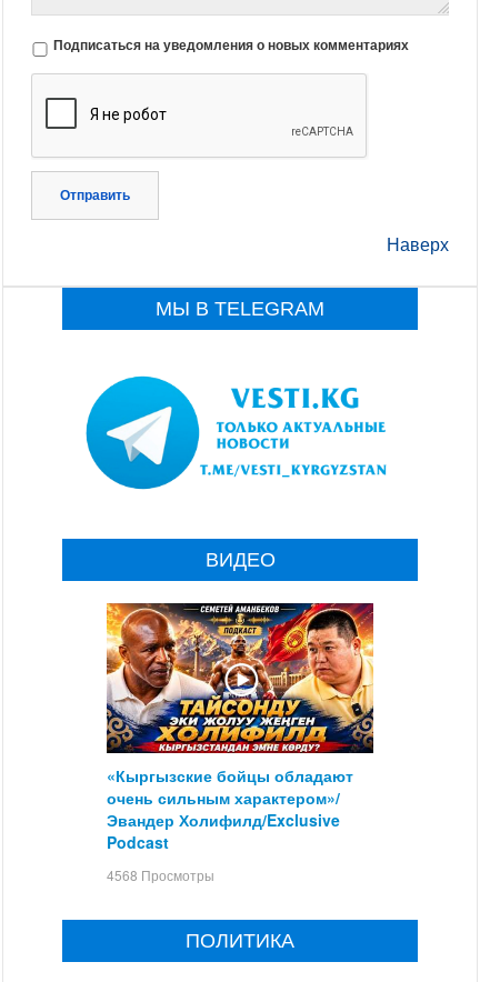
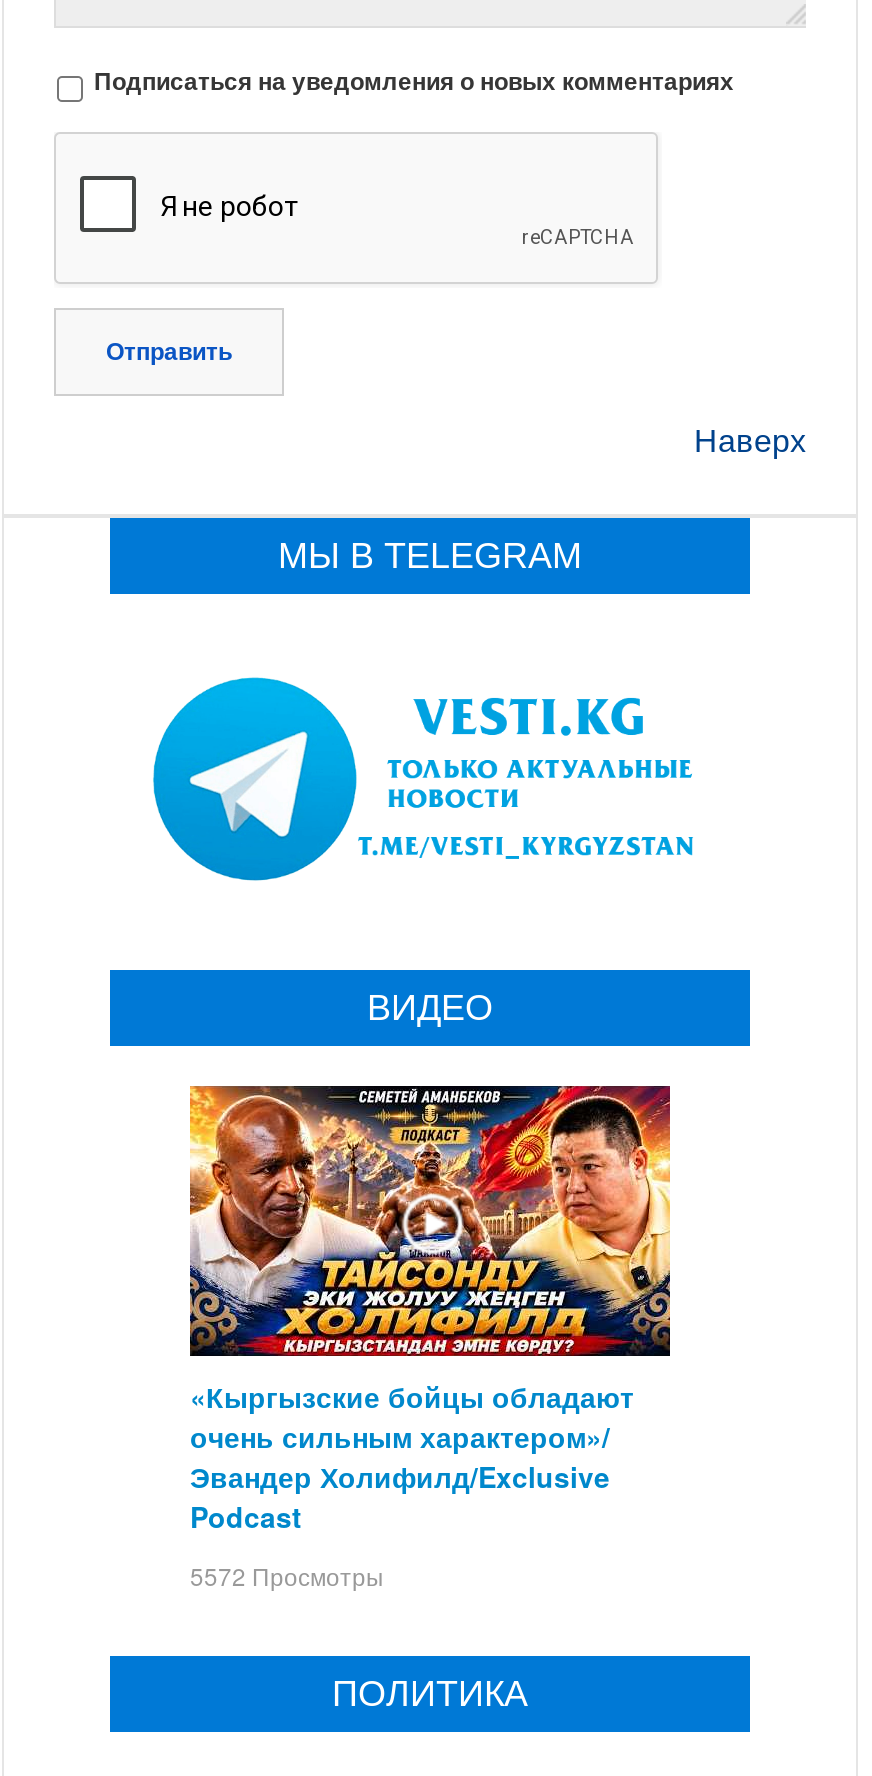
[107,866,214,884] 4568 Просмотры -> [190,1558,384,1592] 5572 Просмотры

